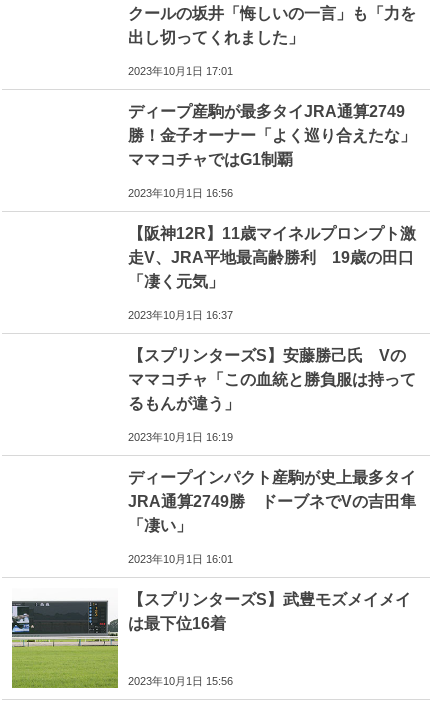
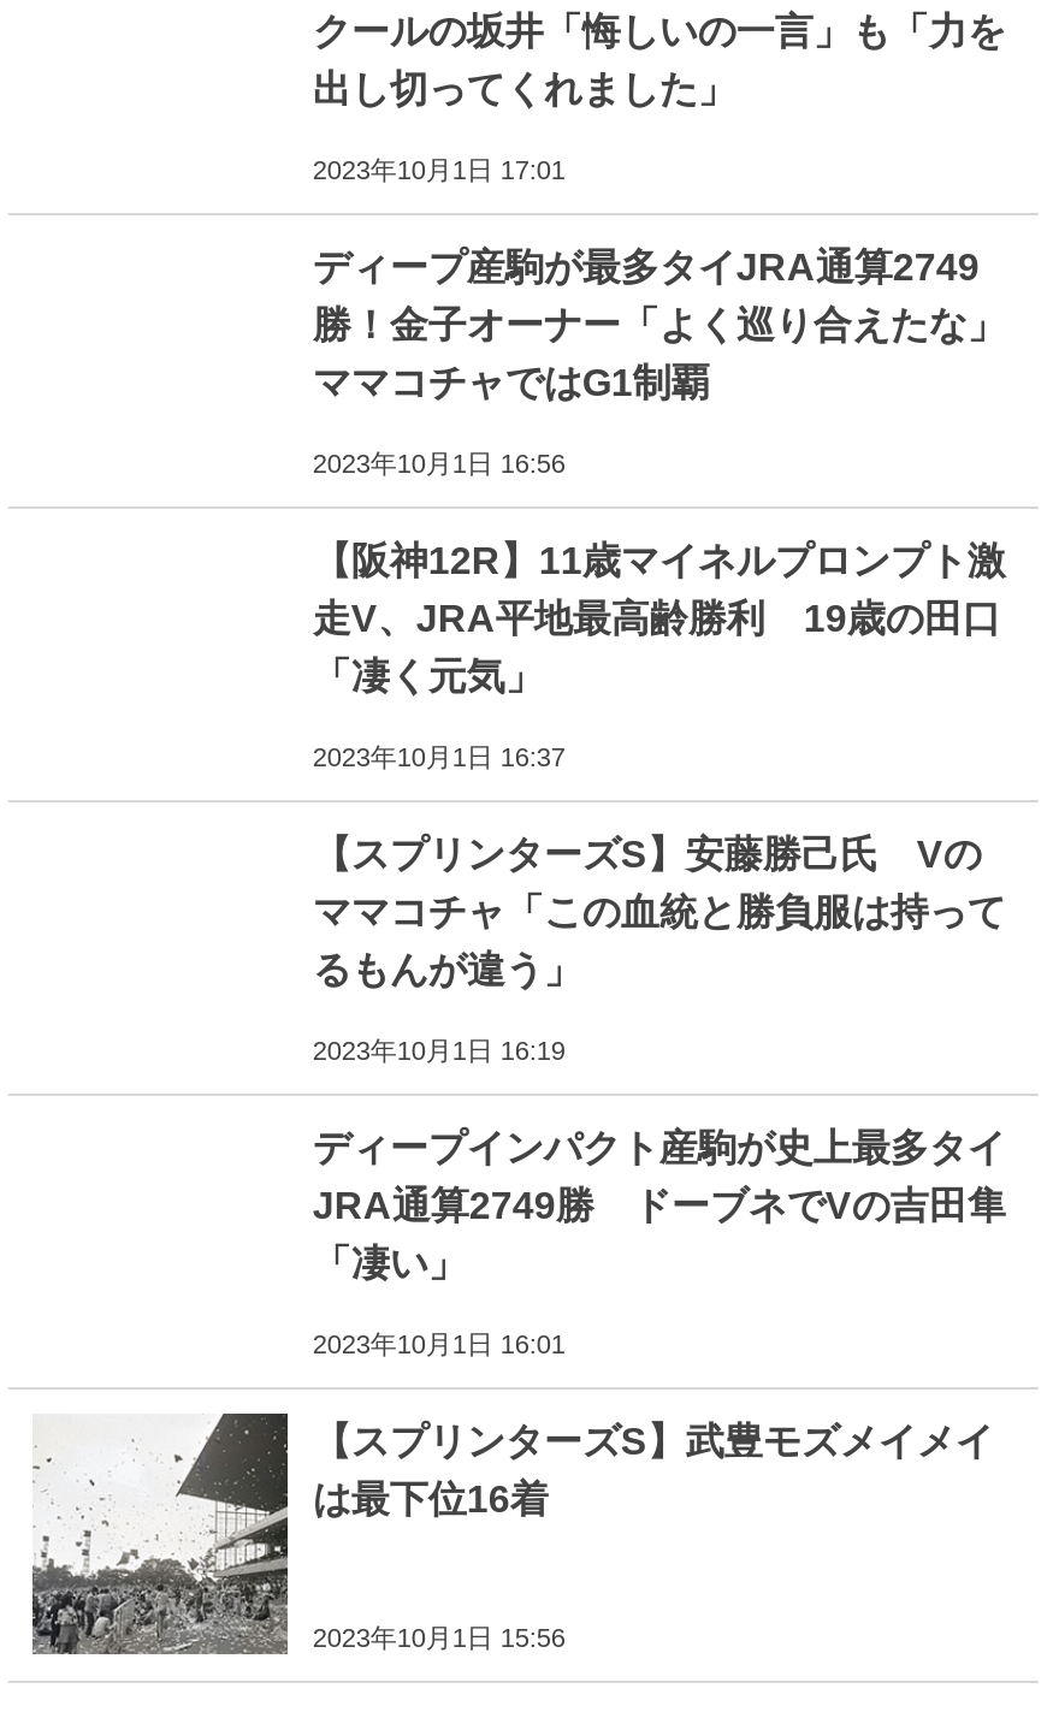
[11,588,119,689] [image] -> [30,1411,290,1657] [image]

